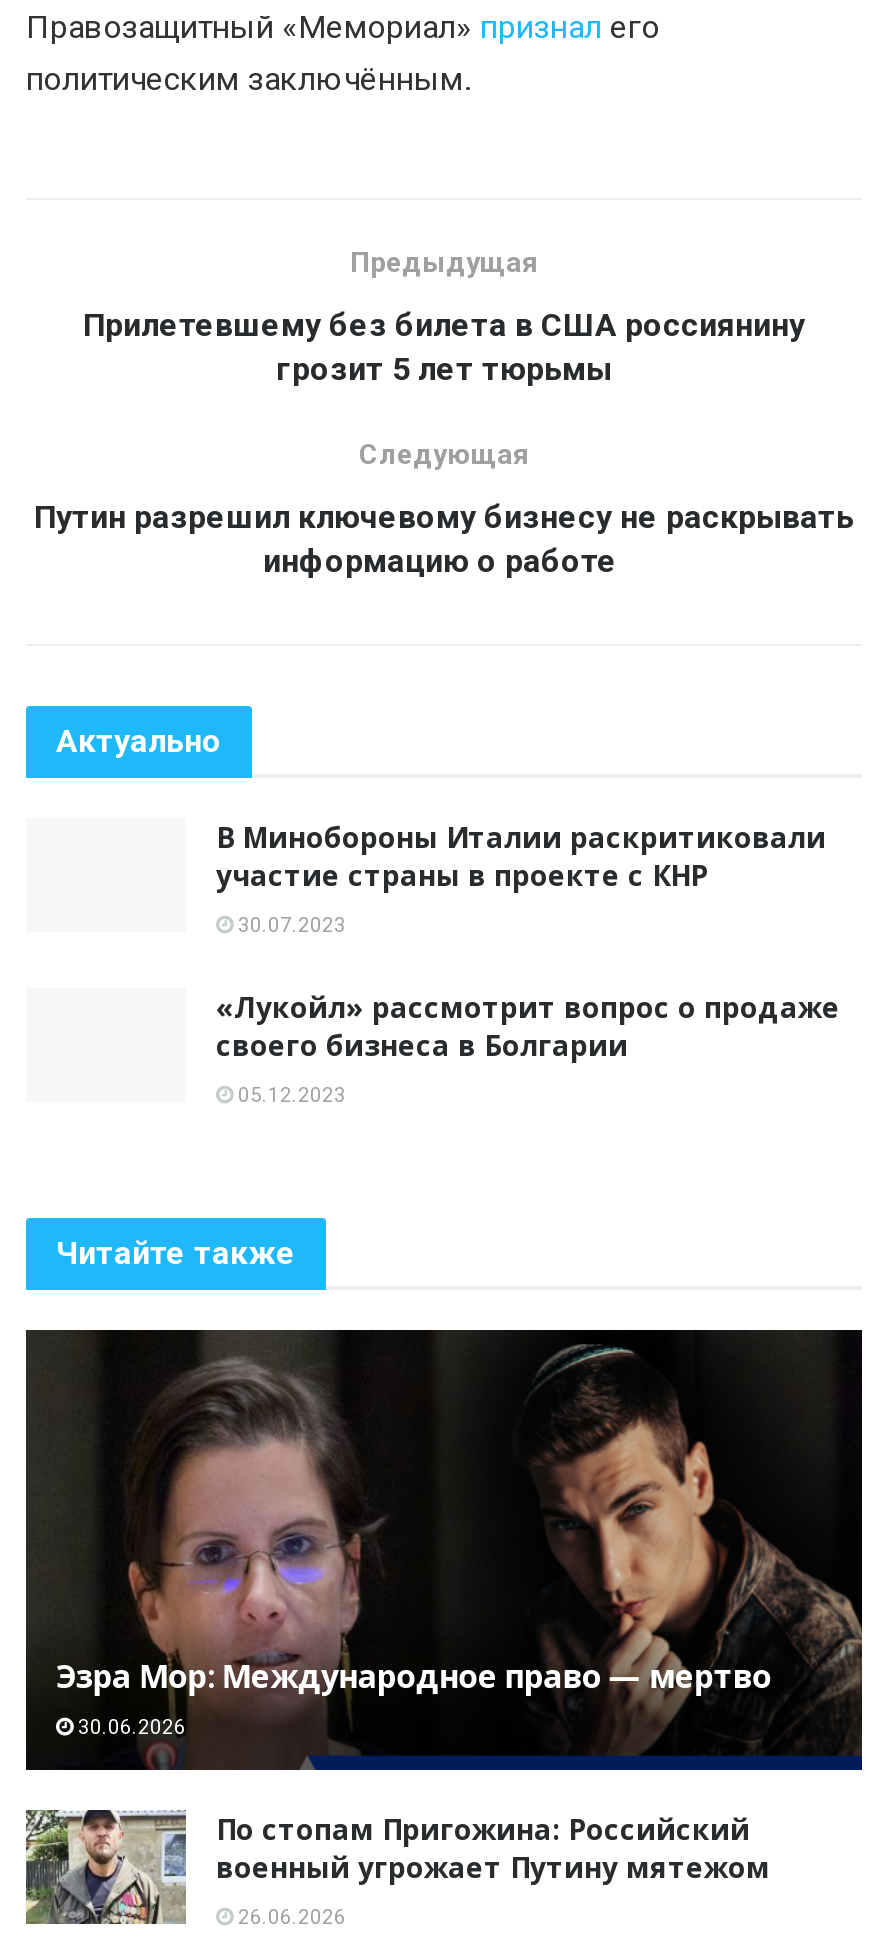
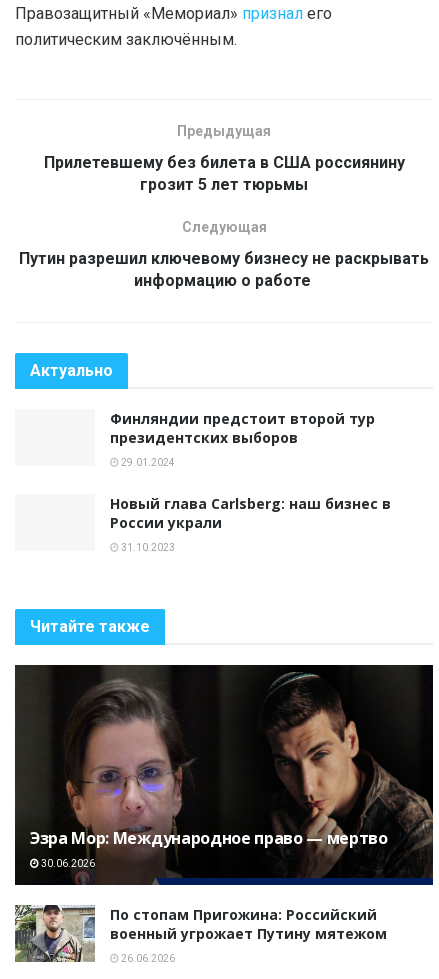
[216,817,826,893] В Минобороны Италии раскритиковали | участие страны в проекте с КНР -> [110,409,375,447] Финляндии предстоит второй тур | президентских выборов
[234,913,346,935] 30.07.2023 -> [119,457,175,468] 29.01.2024
[216,987,840,1063] «Лукойл» рассмотрит вопрос о продаже | своего бизнеса в Болгарии -> [110,494,391,532] Новый глава Carlsberg: наш бизнес в | России украли
[234,1083,346,1105] 05.12.2023 -> [119,542,175,553] 31.10.2023

